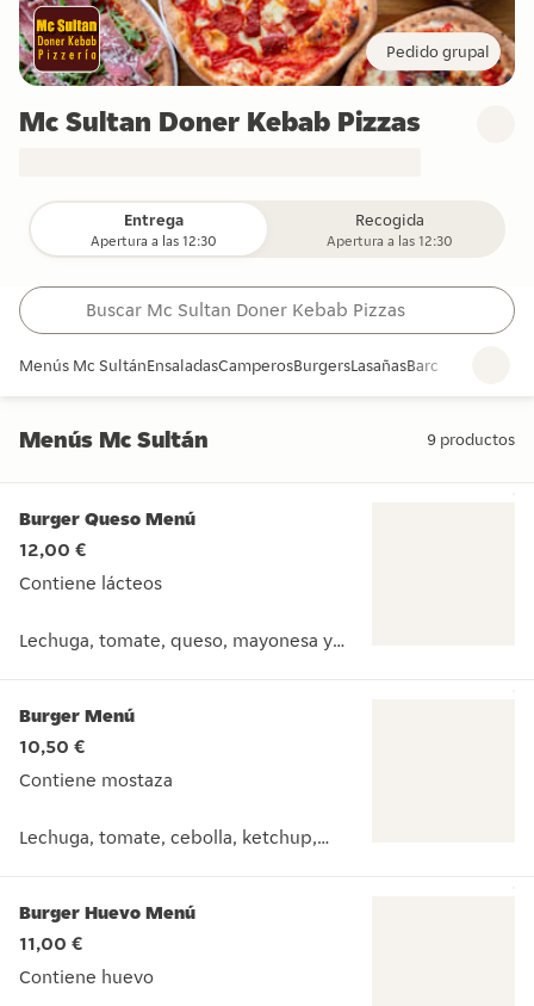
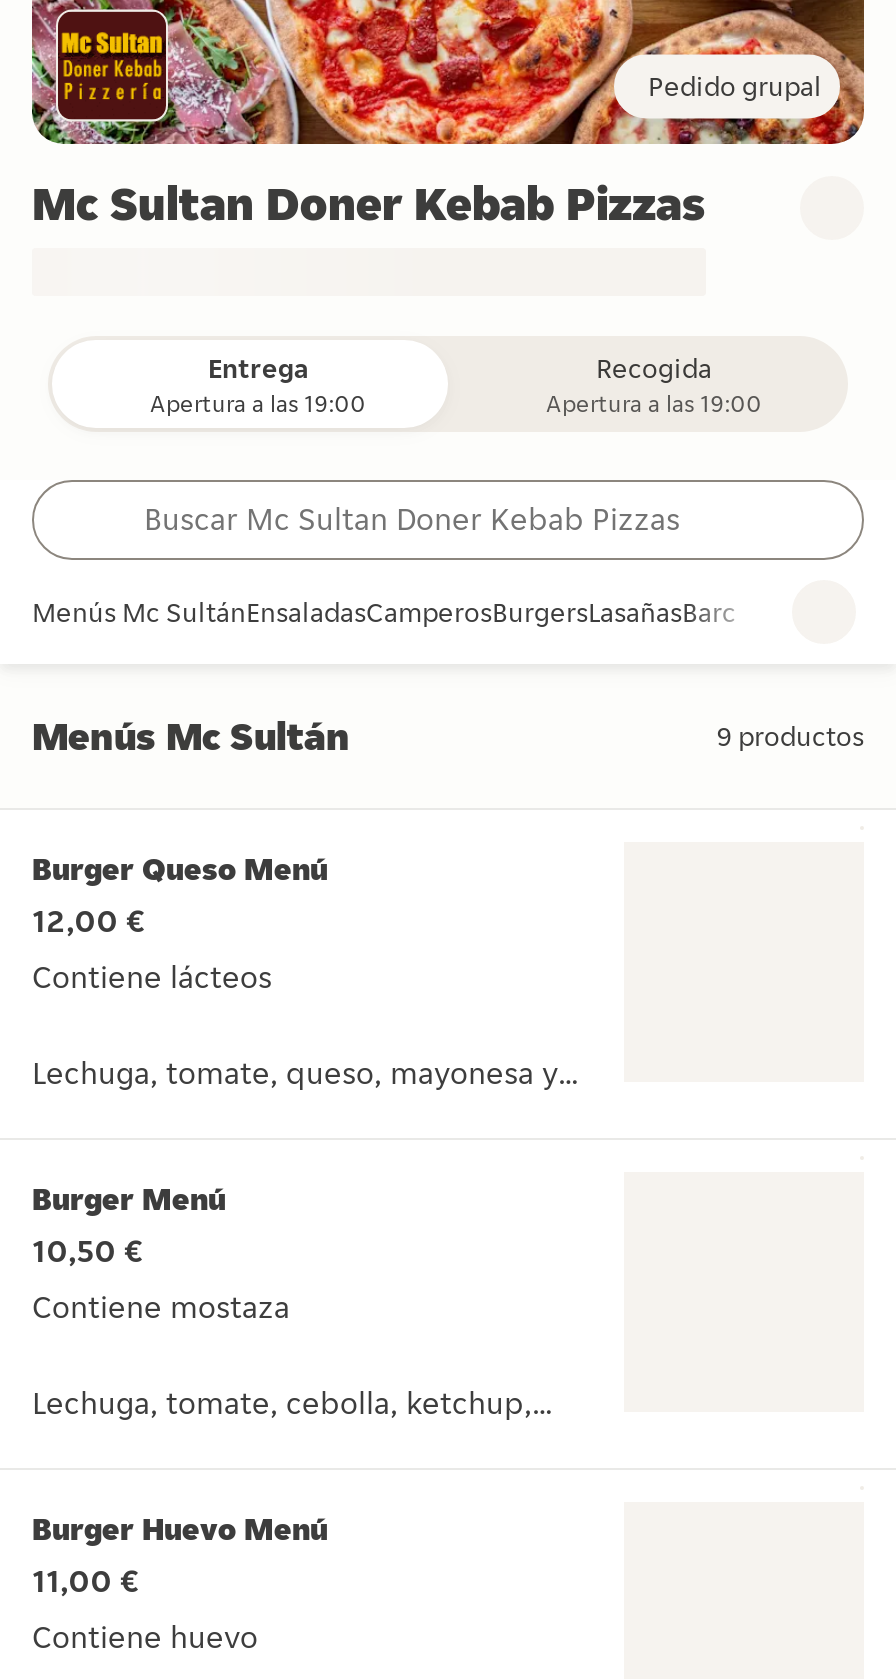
[91,232,217,249] Apertura a las 12:30 -> [150,388,366,418] Apertura a las 19:00
[327,232,453,249] Apertura a las 12:30 -> [546,388,762,418] Apertura a las 19:00

